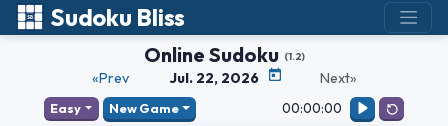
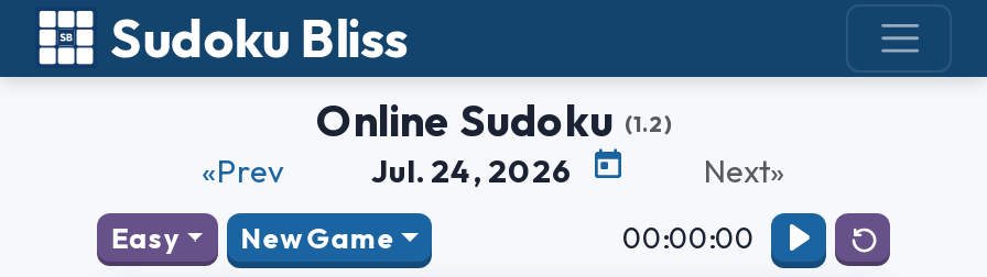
[169,69,259,87] Jul. 22, 2026 -> [371,151,572,191] Jul. 24, 2026

